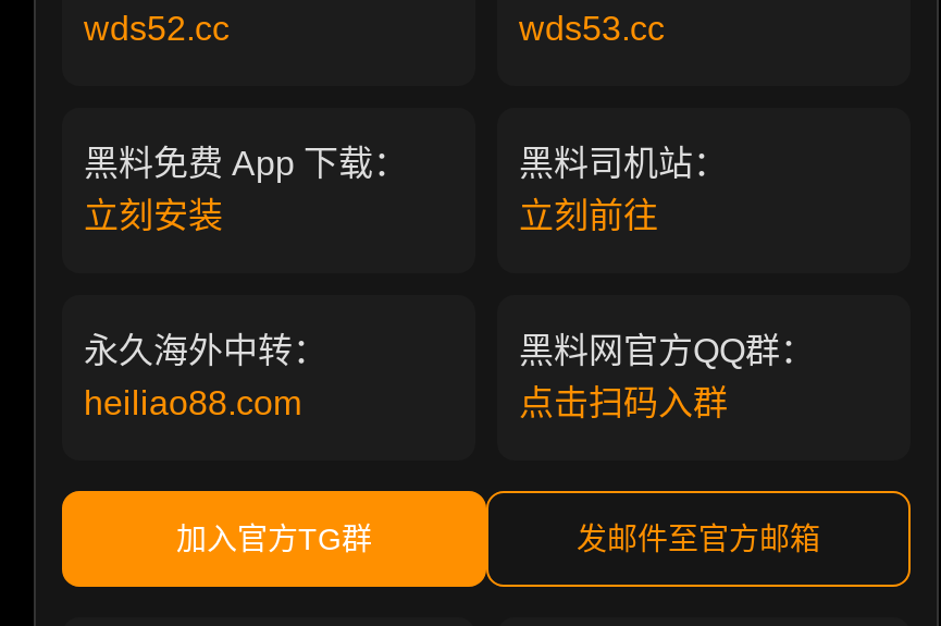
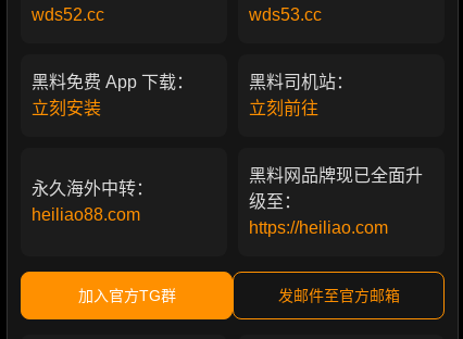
[519,332,815,421] 黑料网官方QQ群： | 点击扫码入群 -> [249,166,423,237] 黑料网品牌现已全面升 | 级至： | https://heiliao.com

